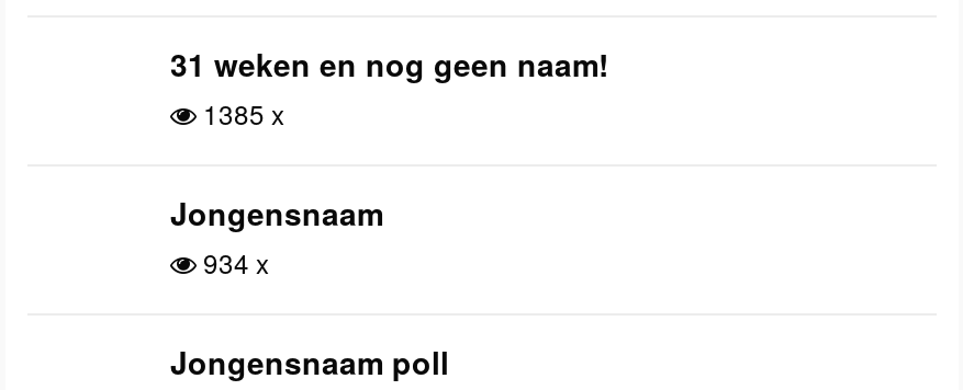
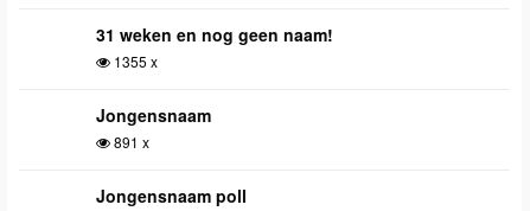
[197,94,284,131] 1385 x -> [110,51,158,71] 1355 x
[197,243,269,280] 934 x -> [110,132,149,152] 891 x

